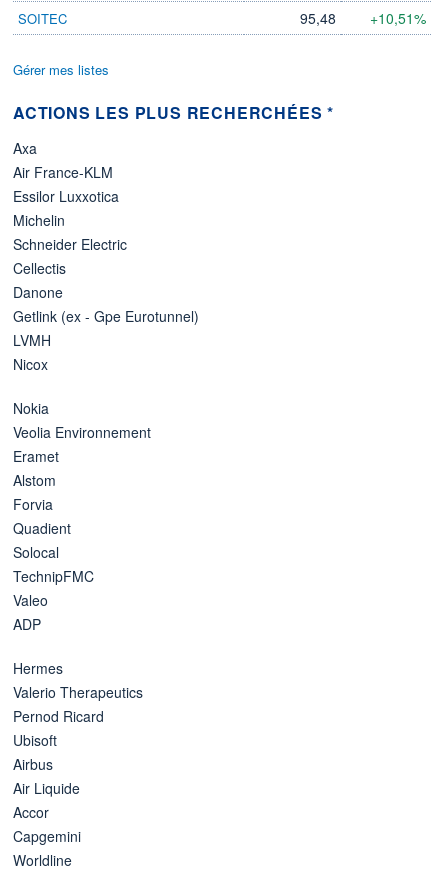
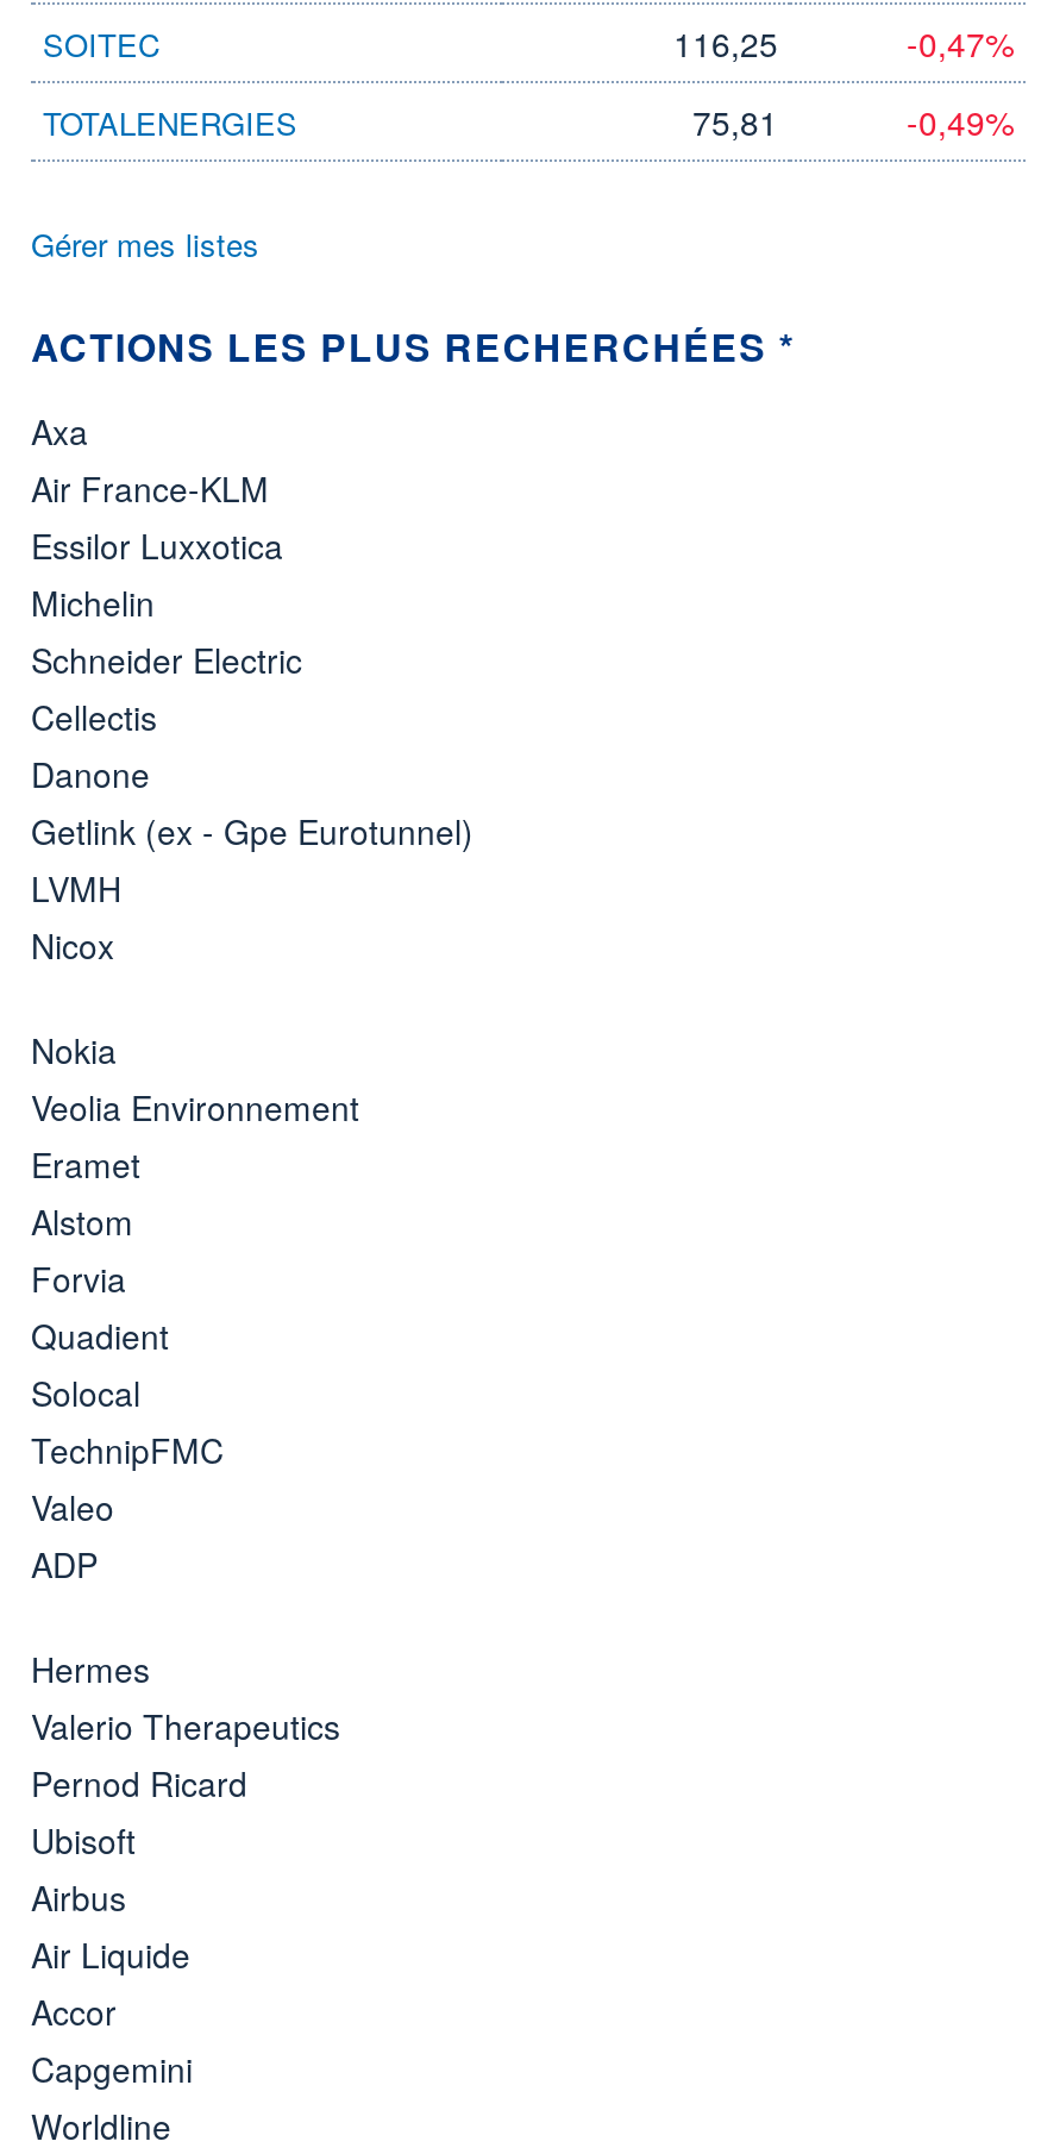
[300,8,426,28] 95,48 | +10,51% -> [43,19,1014,145] 116,25 | -0,47% | TOTALENERGIES | 75,81 | -0,49%

